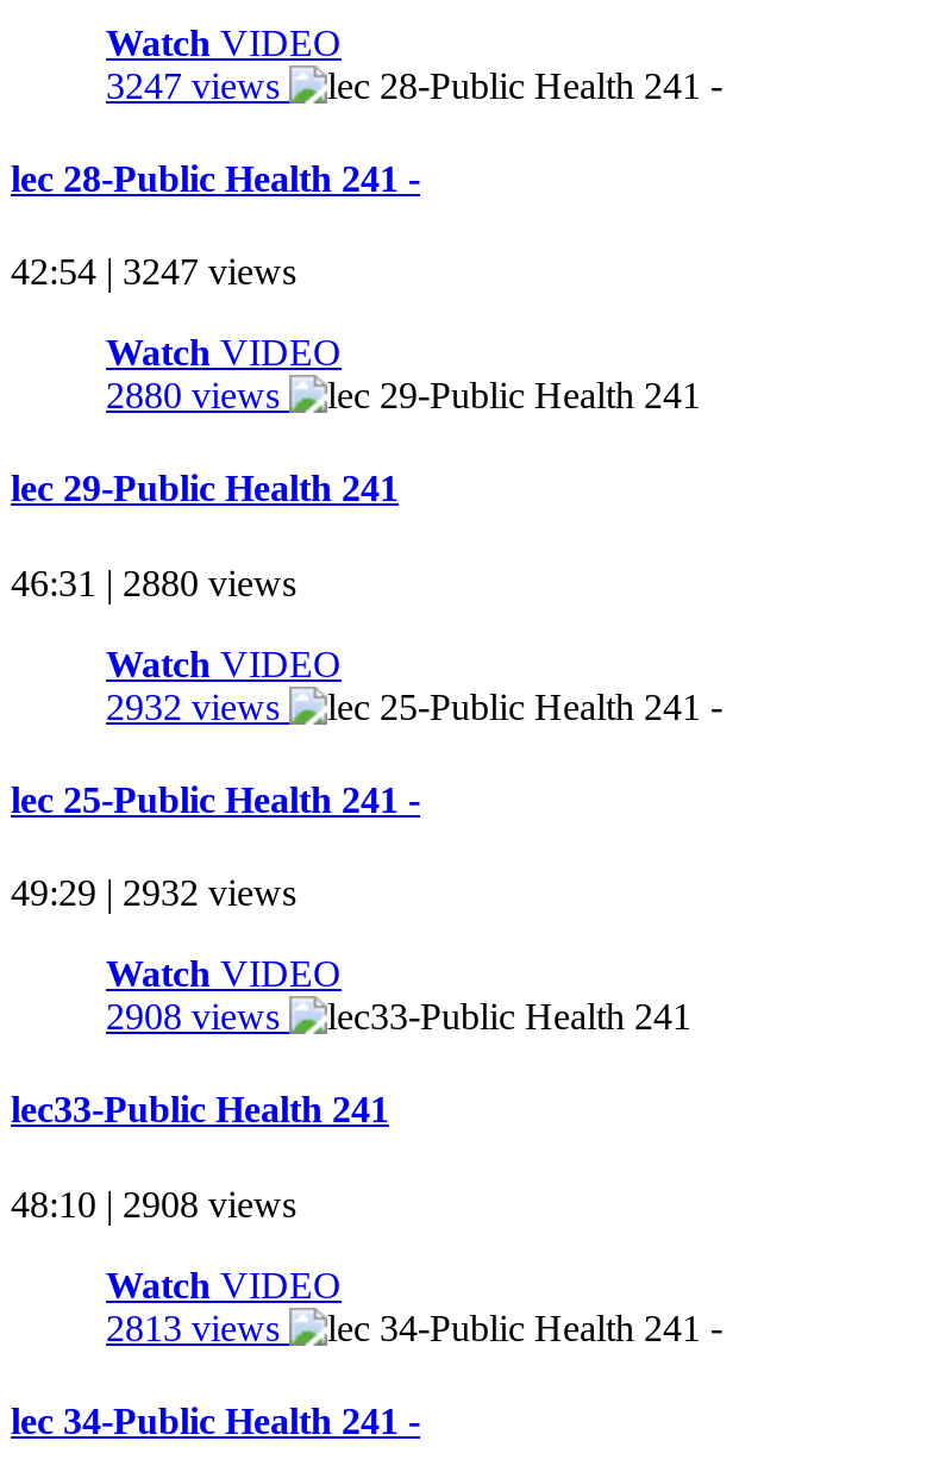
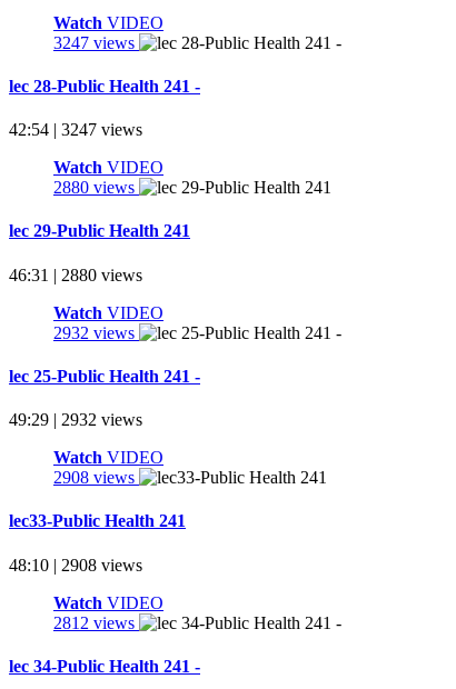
[106,1307,289,1348] 2813 views -> [53,613,139,632] 2812 views

